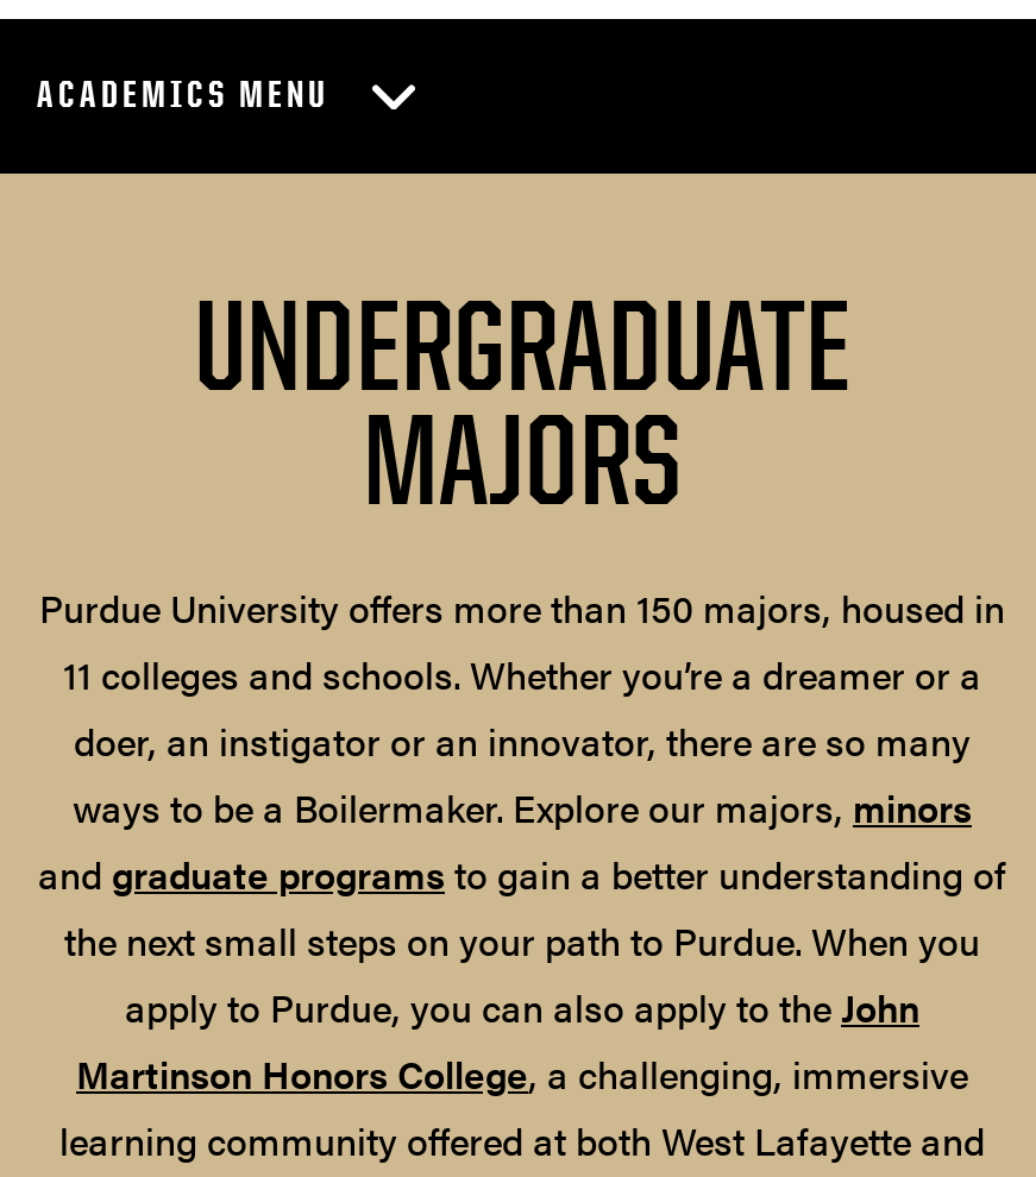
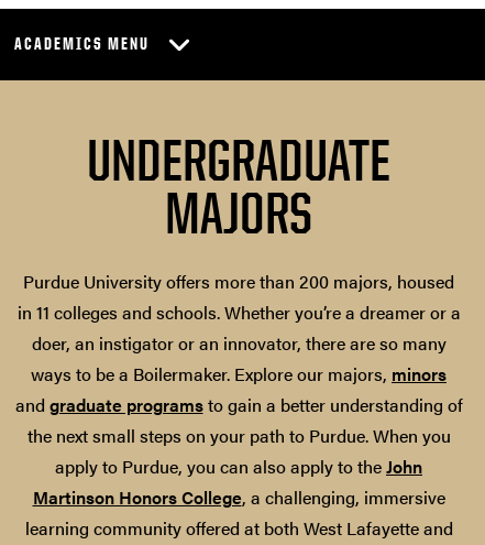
[39,581,1005,702] Purdue University offers more than 150 majors, housed in | 11 colleges and schools. Whether you’re a dreamer or a -> [17,269,460,325] Purdue University offers more than 200 majors, housed | in 11 colleges and schools. Whether you’re a dreamer or a

